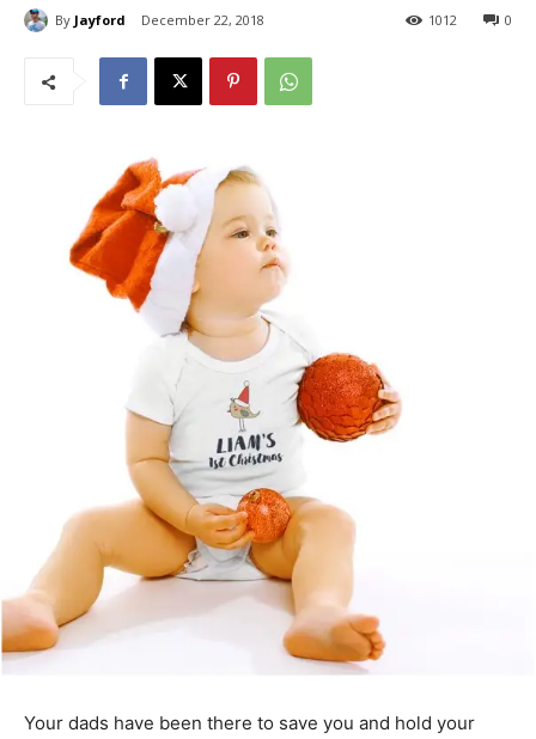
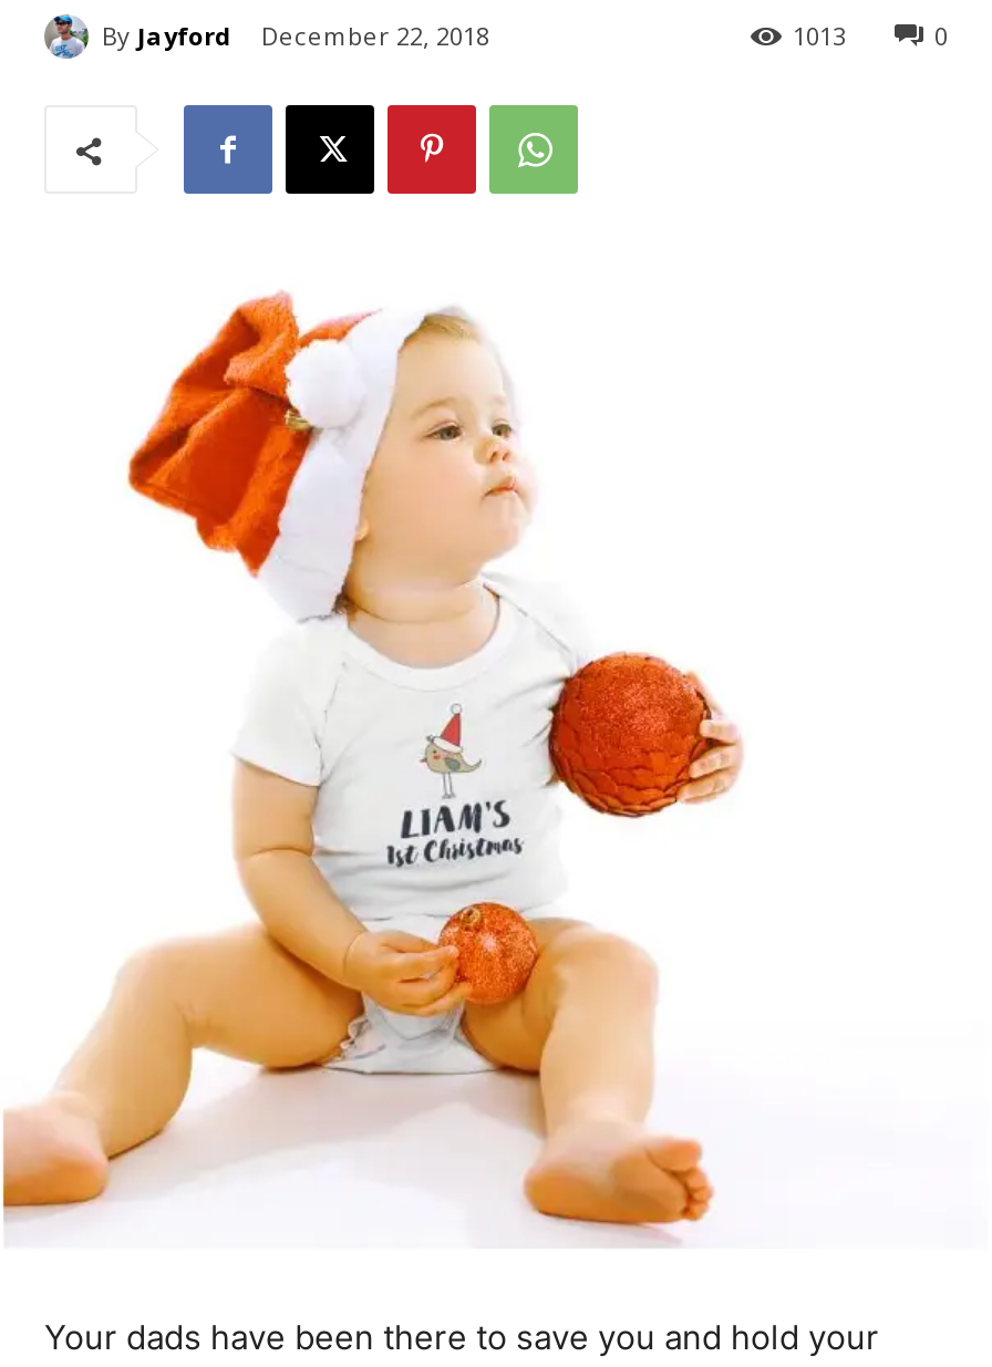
[428,11,457,29] 1012 -> [793,19,846,52] 1013

